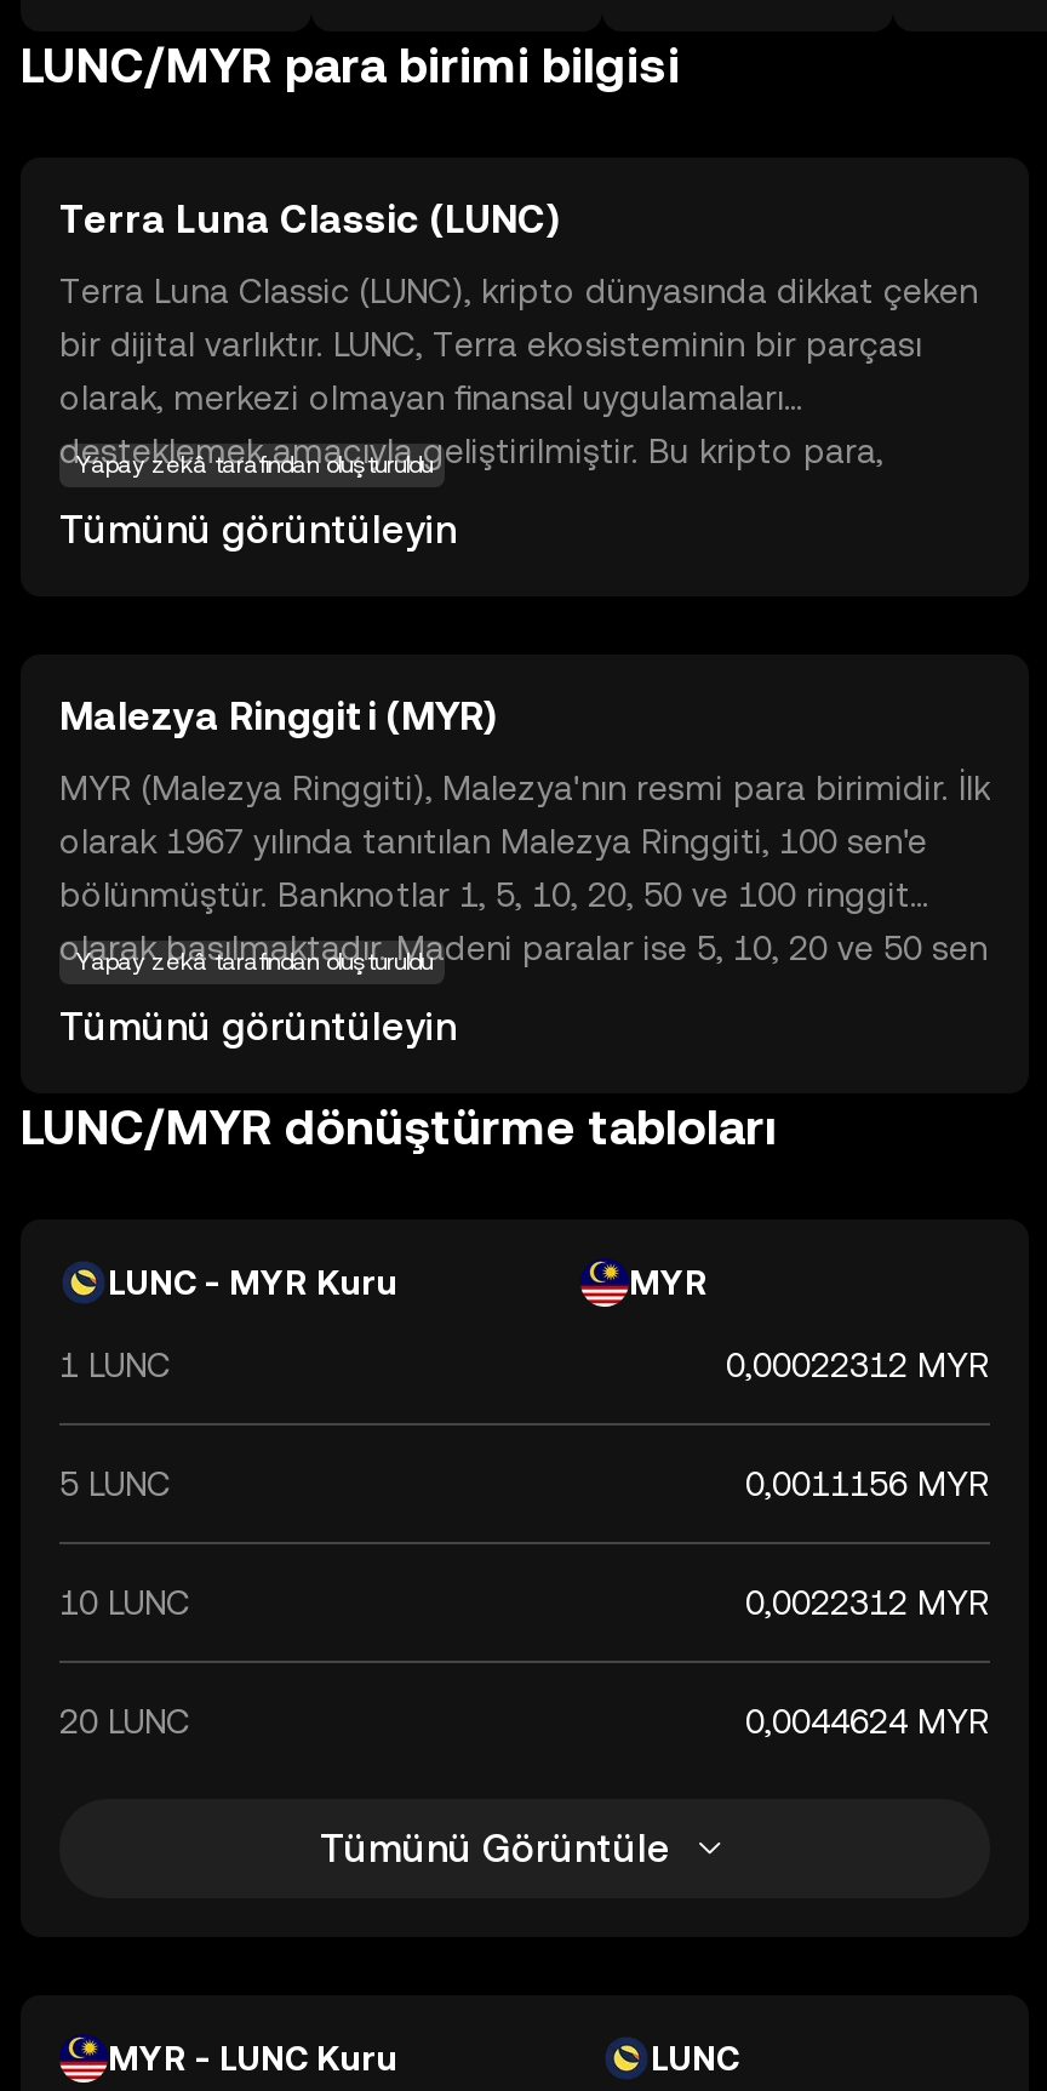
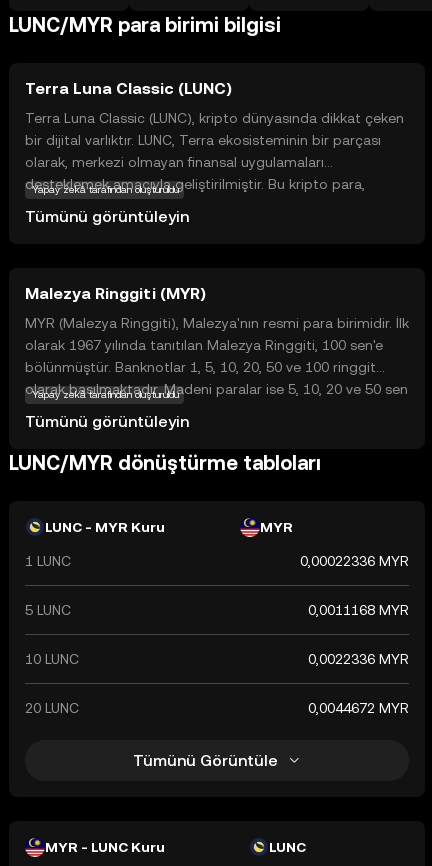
[726,1346,990,1384] 0,00022312 MYR -> [300,553,409,569] 0,00022336 MYR
[745,1464,990,1503] 0,0011156 MYR -> [308,602,409,618] 0,0011168 MYR
[745,1583,990,1622] 0,0022312 MYR -> [308,651,409,667] 0,0022336 MYR
[745,1702,990,1741] 0,0044624 MYR -> [308,700,409,716] 0,0044672 MYR

